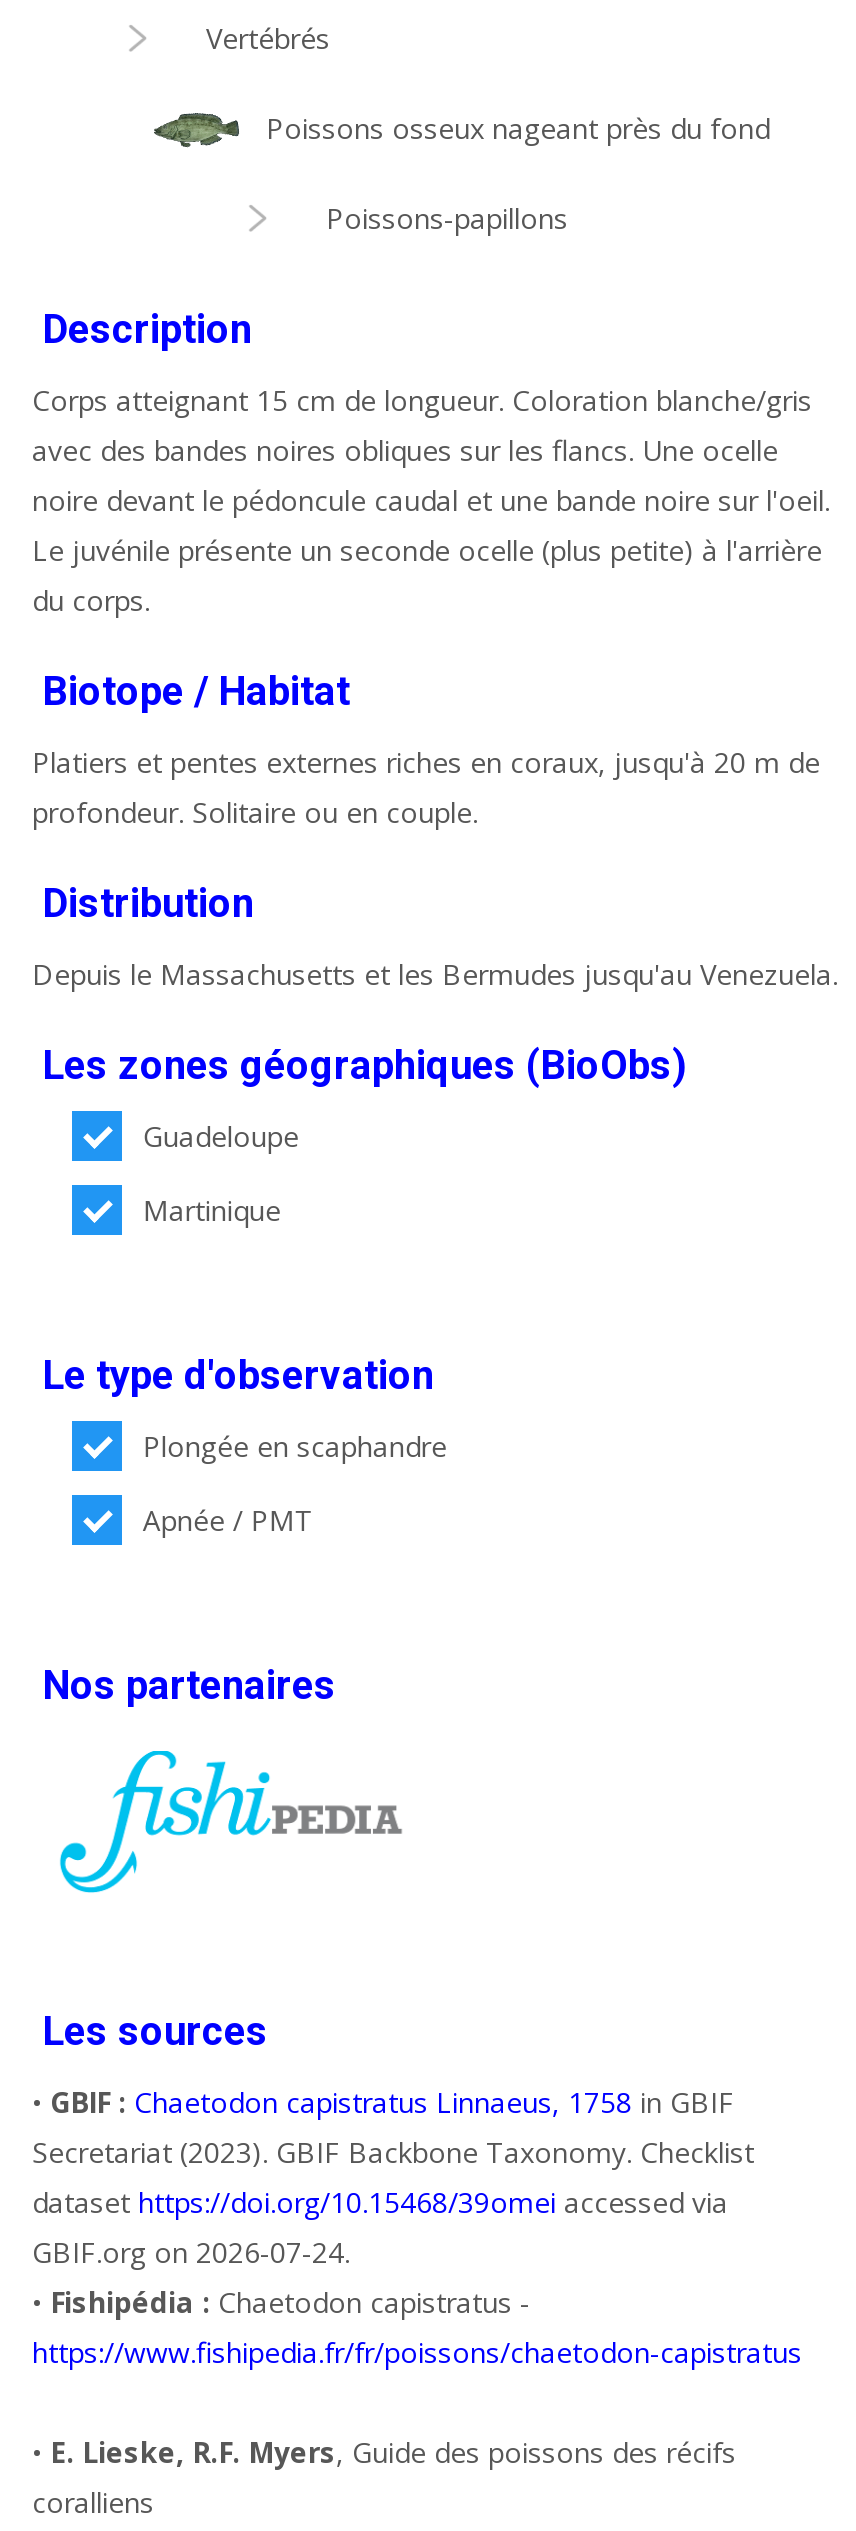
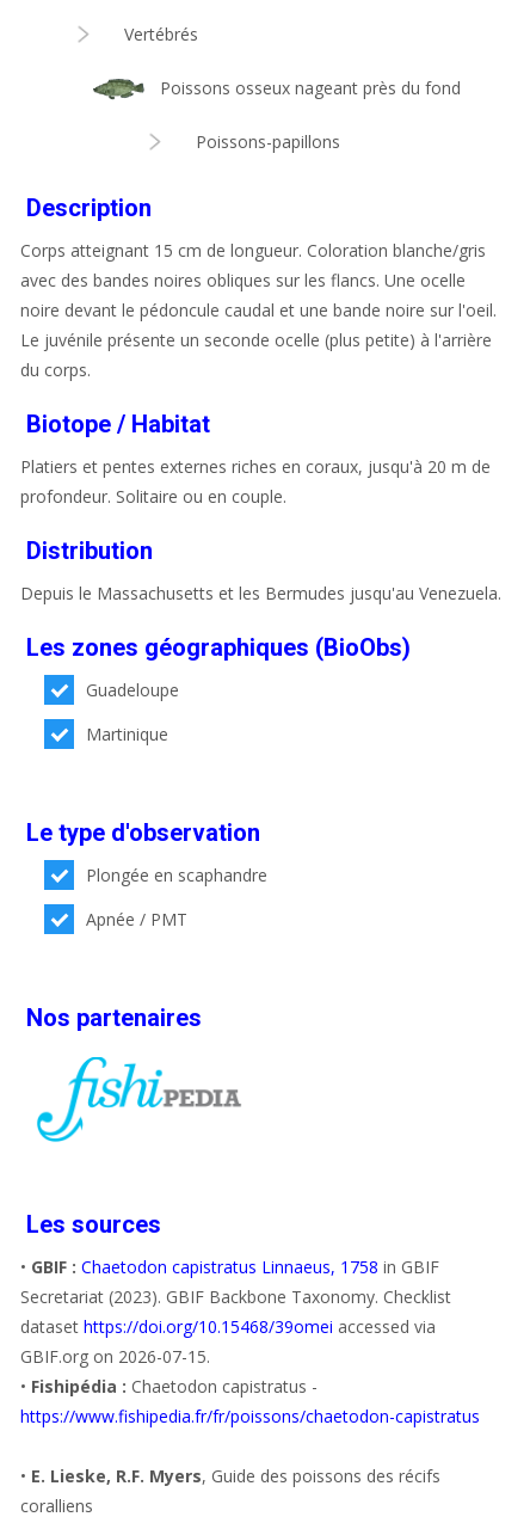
[32,2234,350,2272] GBIF.org on 2026-07-24. -> [20,1345,210,1368] GBIF.org on 2026-07-15.

